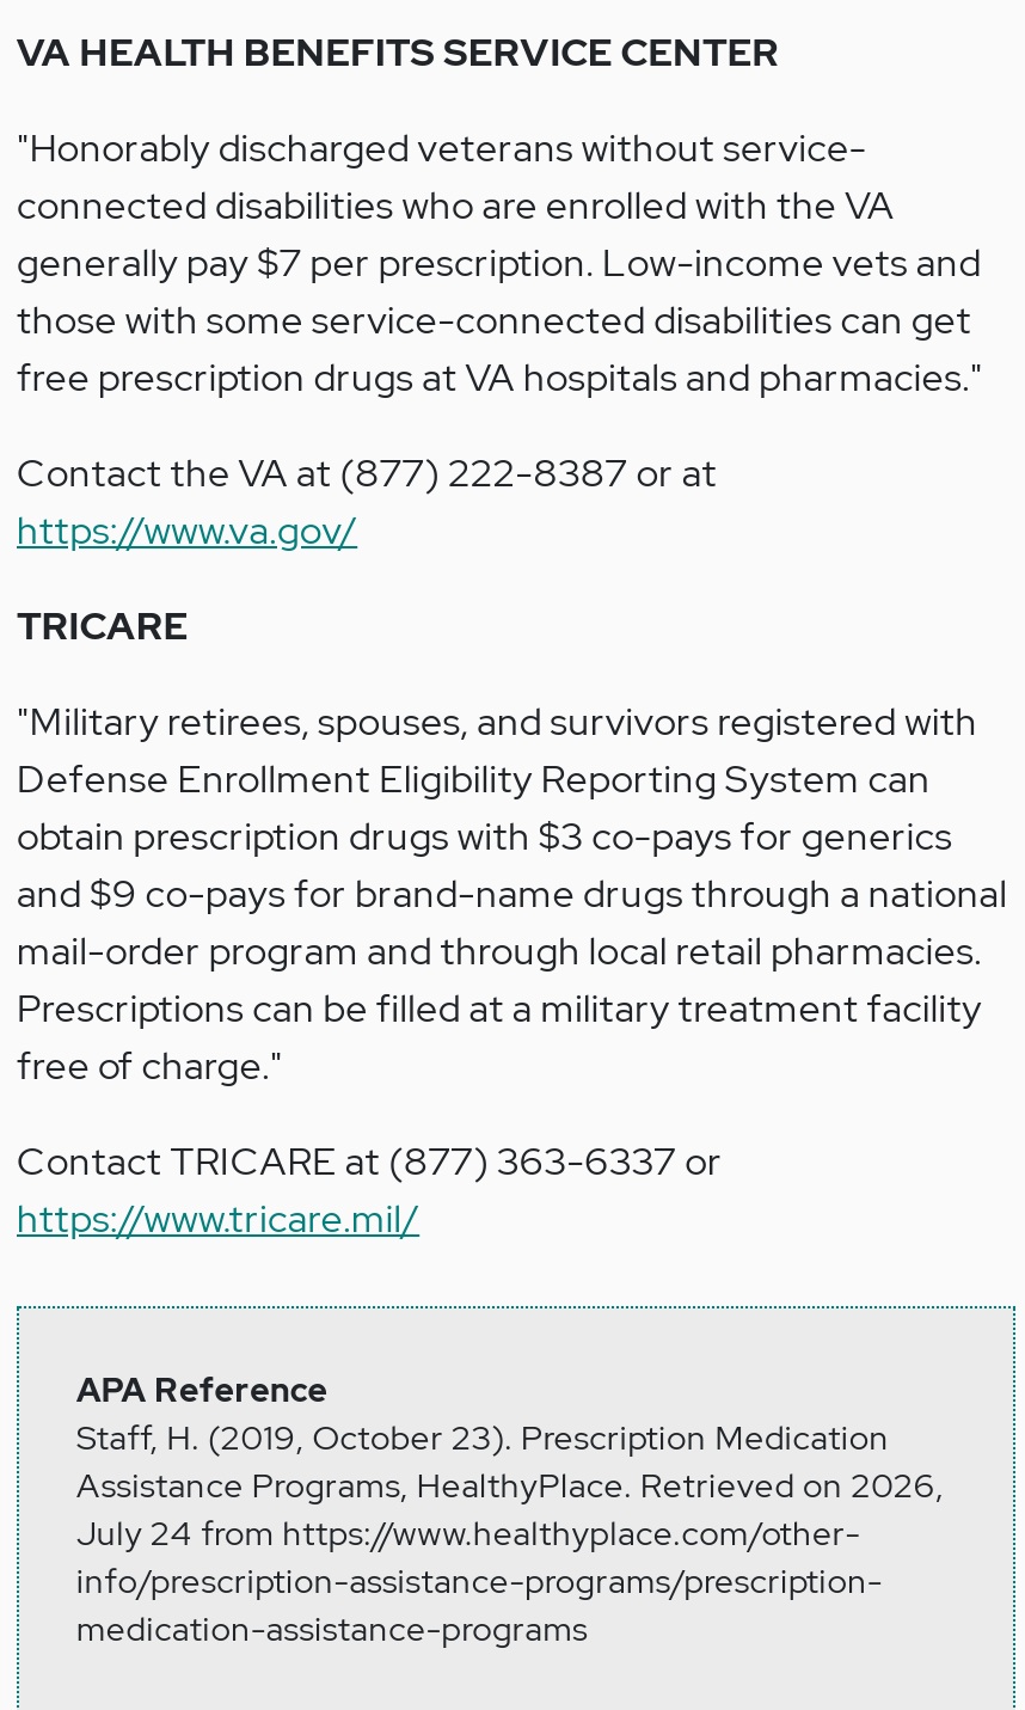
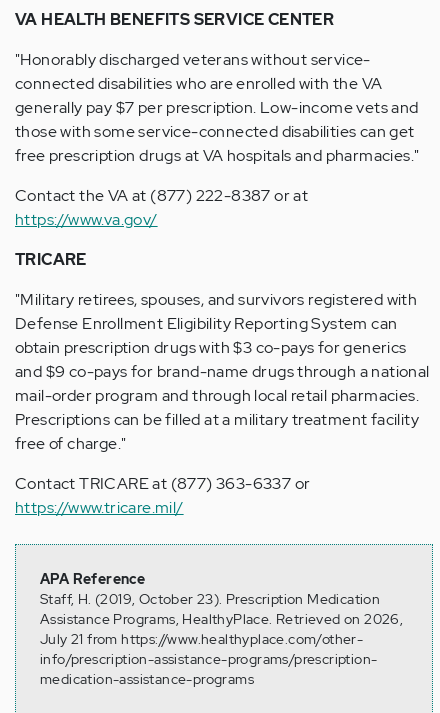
[76,1512,861,1555] July 24 from https://www.healthyplace.com/other- -> [40,630,363,648] July 21 from https://www.healthyplace.com/other-

